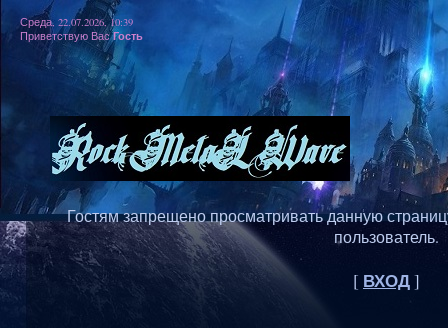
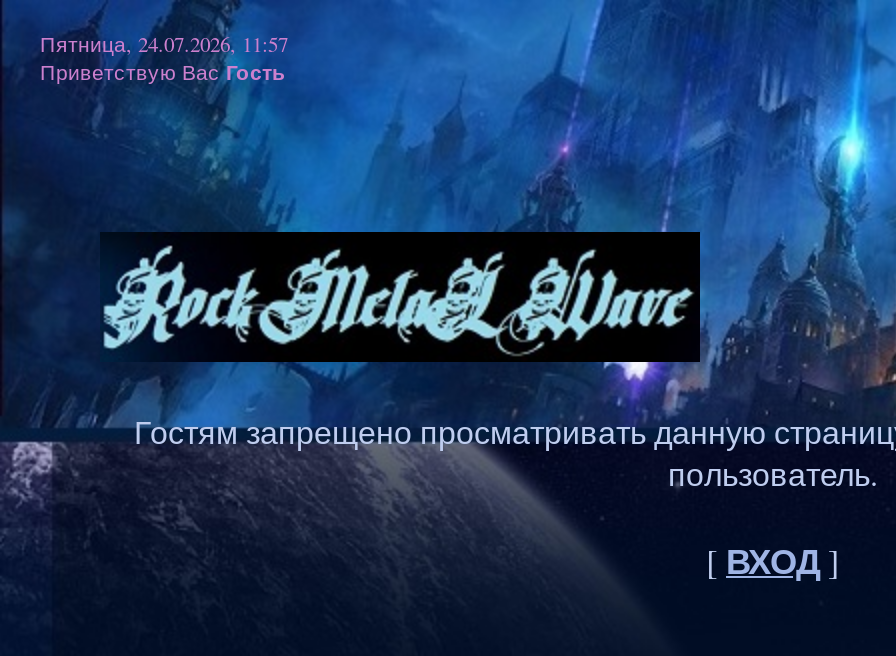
[20,15,133,29] Среда, 22.07.2026, 10:39 -> [40,30,288,58] Пятница, 24.07.2026, 11:57

